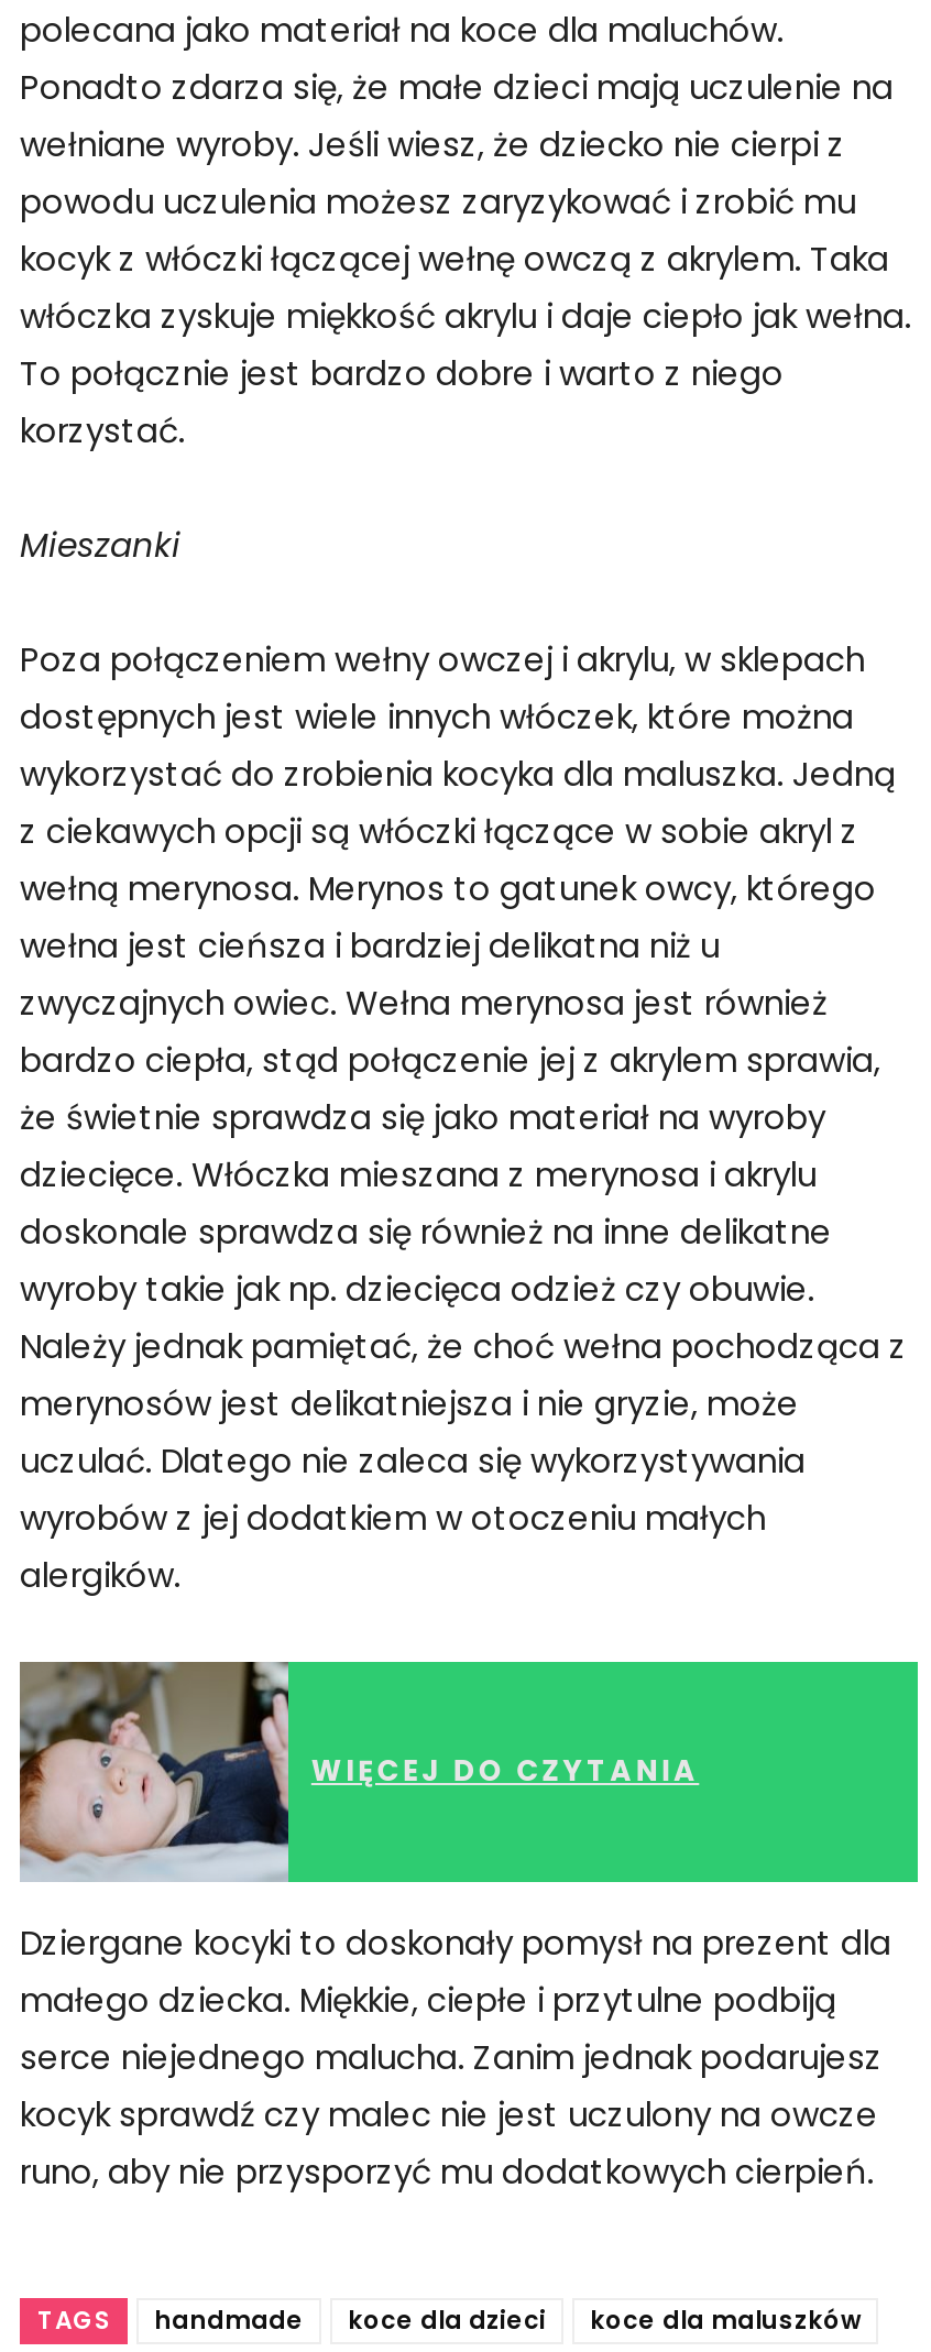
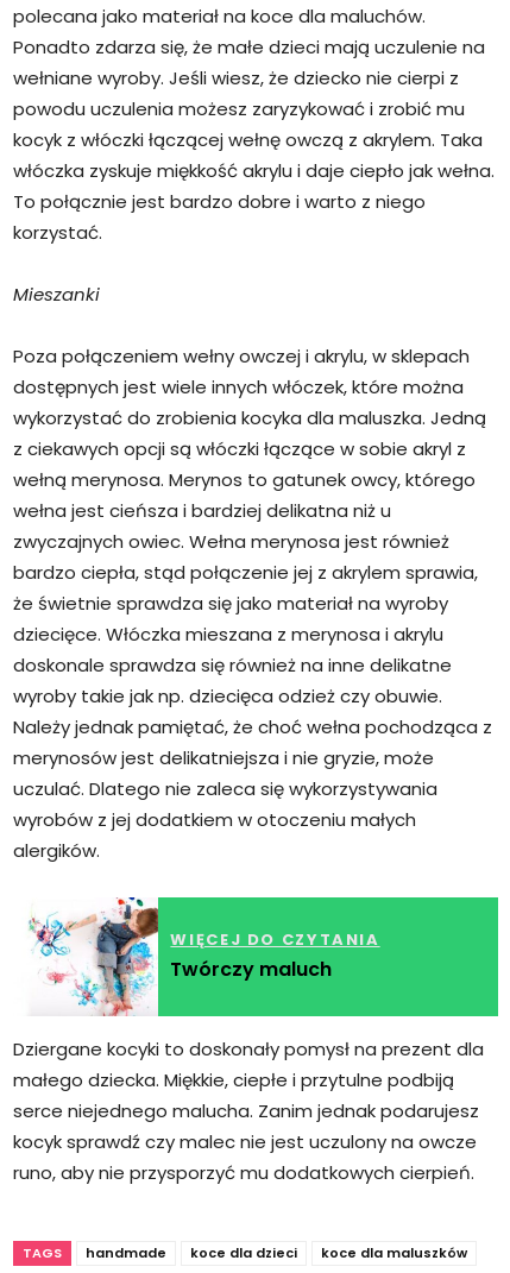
[18,1660,291,1882] [image] -> [13,896,159,1016] [image]
none -> [170,956,332,983] Twórczy maluch

